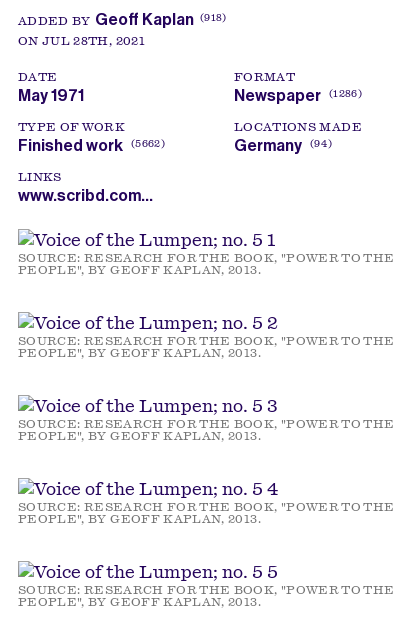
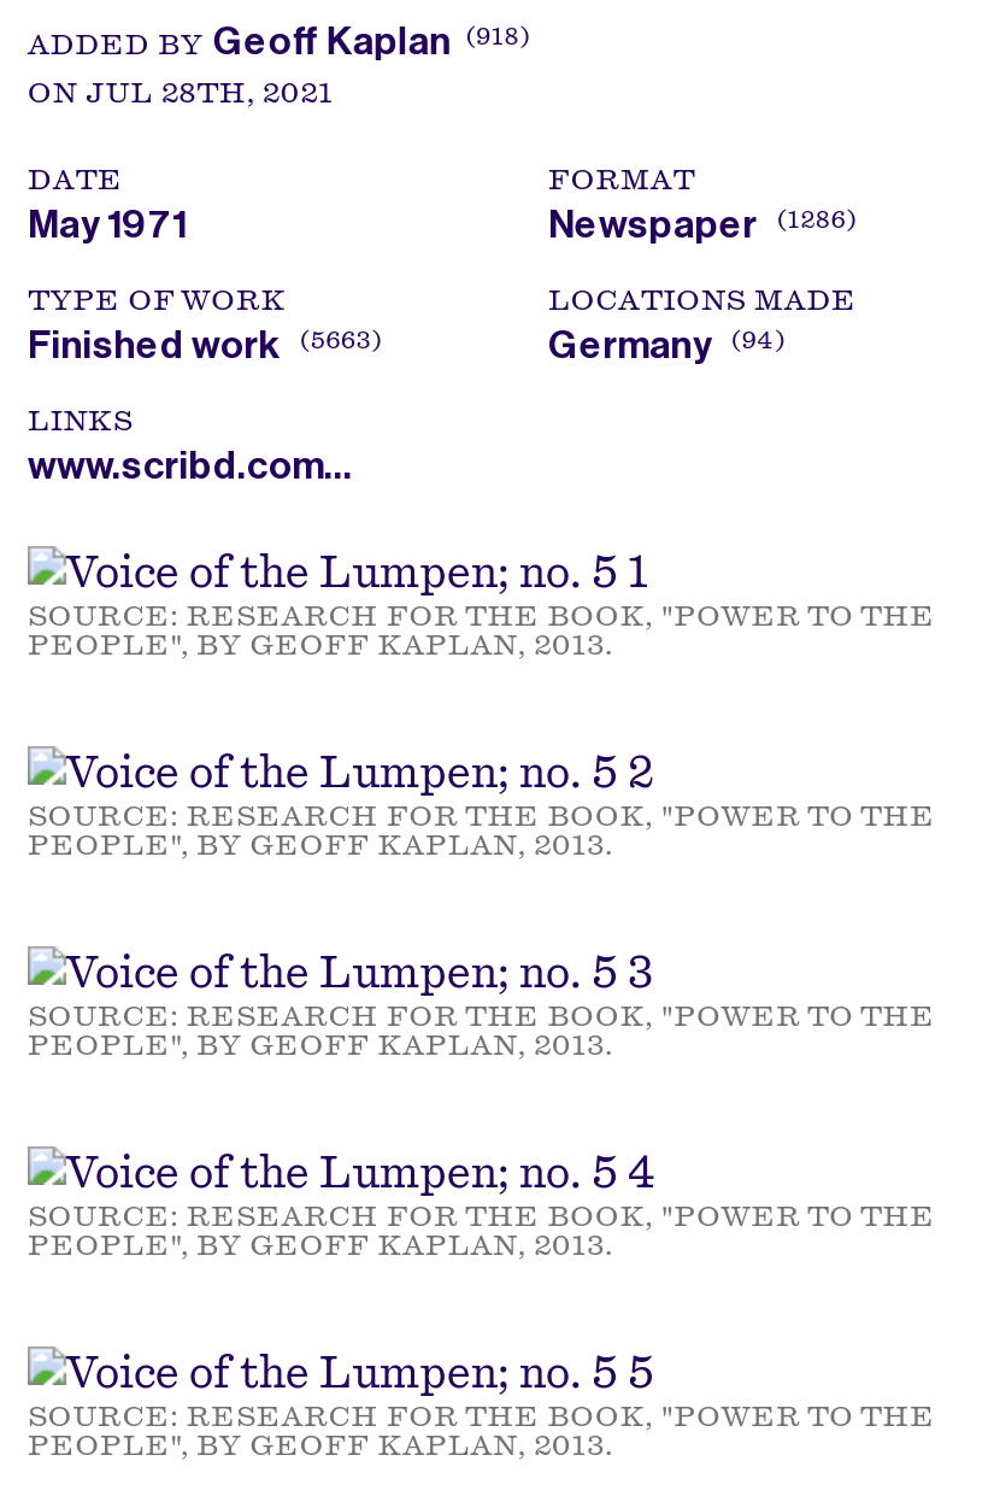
[18,136,161,155] Finished work 5662 -> [28,322,372,368] Finished work 5663

